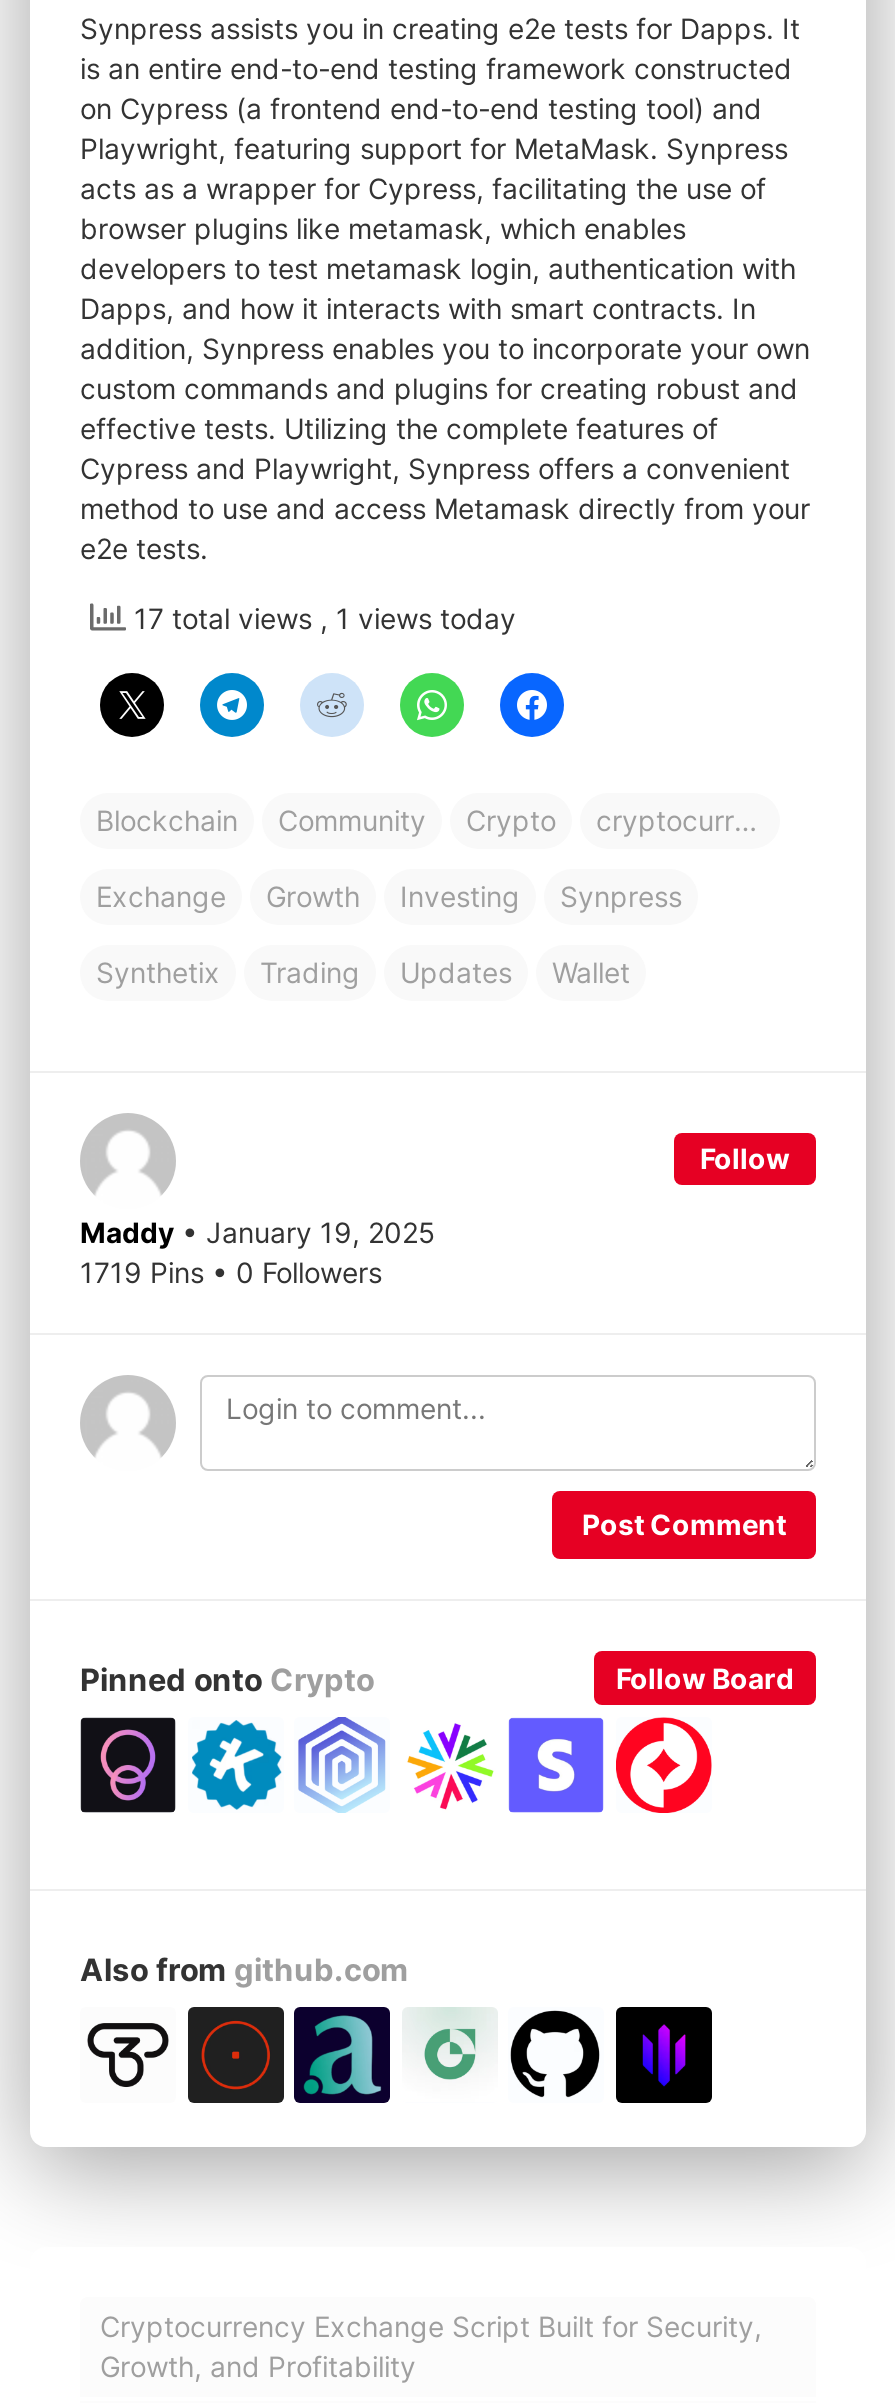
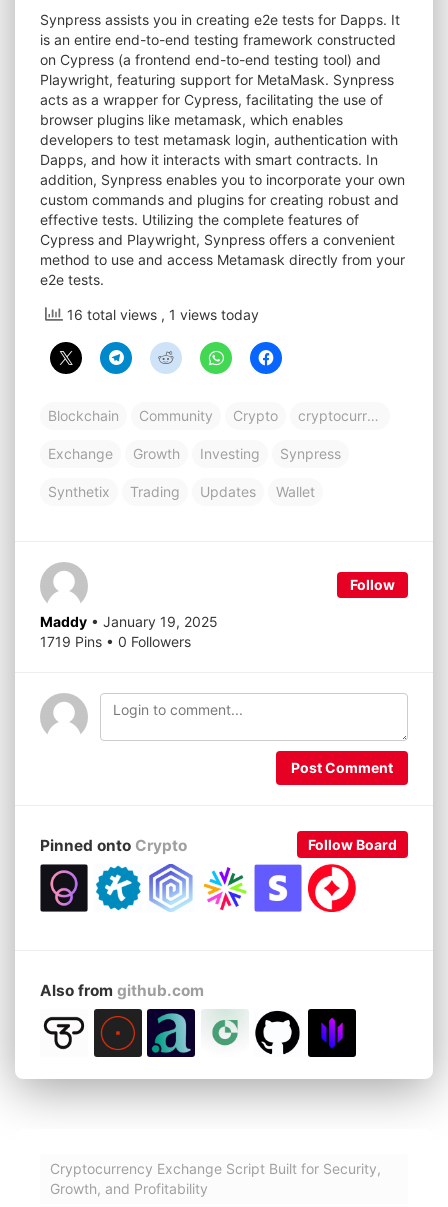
[126,600,516,634] 17 total views, 1 views today -> [63,306,259,323] 16 total views, 1 views today

